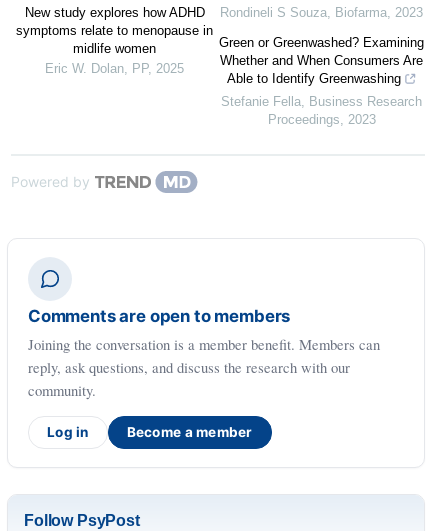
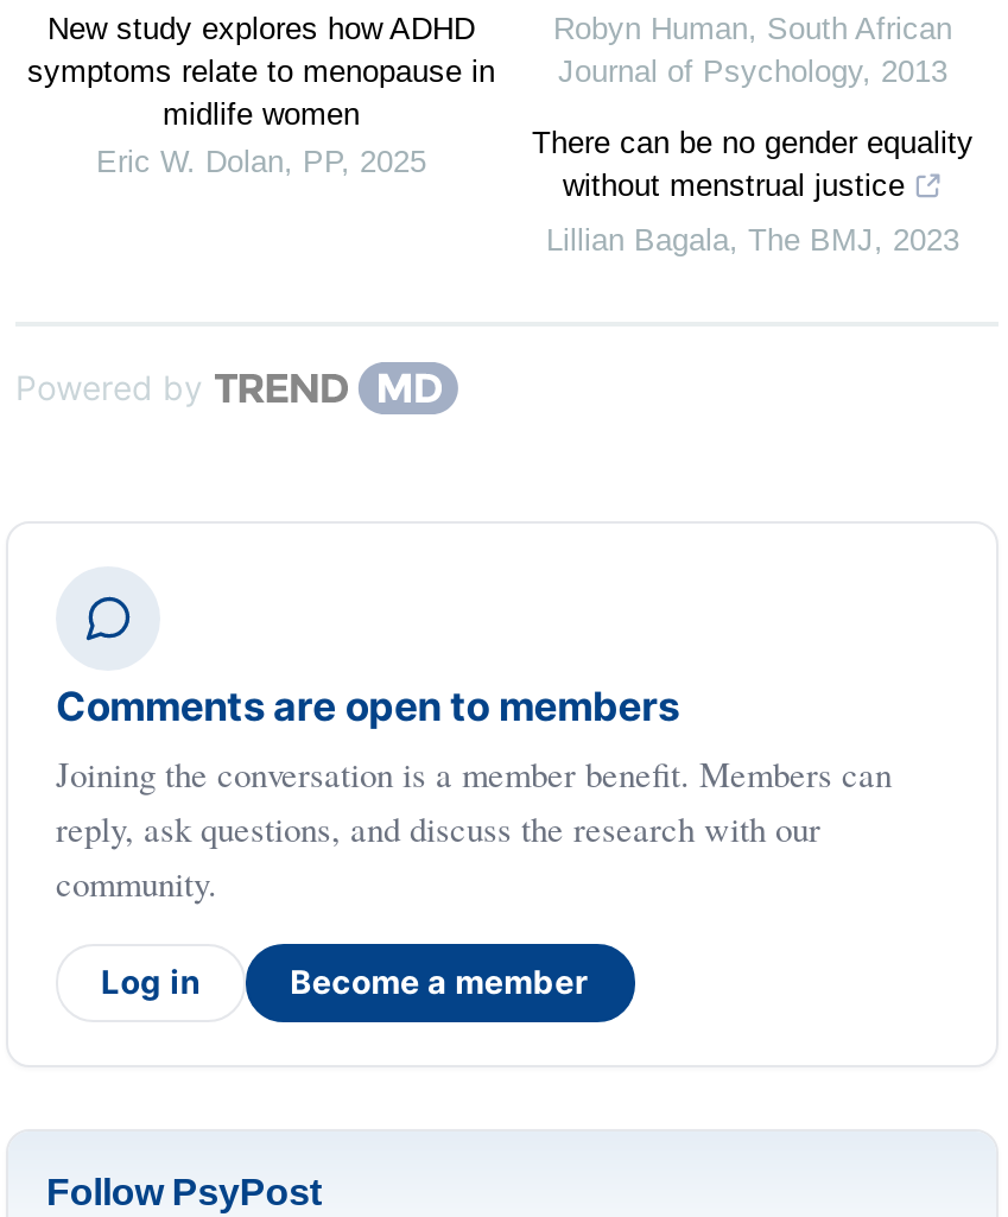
[220,5,423,20] Rondineli S Souza, Biofarma, 2023 -> [553,12,952,90] Robyn Human, South African | Journal of Psychology, 2013
[219,35,424,86] Green or Greenwashed? Examining | Whether and When Consumers Are | Able to Identify Greenwashing -> [532,126,974,204] There can be no gender equality | without menstrual justice
[221,94,422,127] Stefanie Fella, Business Research | Proceedings, 2023 -> [546,223,959,259] Lillian Bagala, The BMJ, 2023

